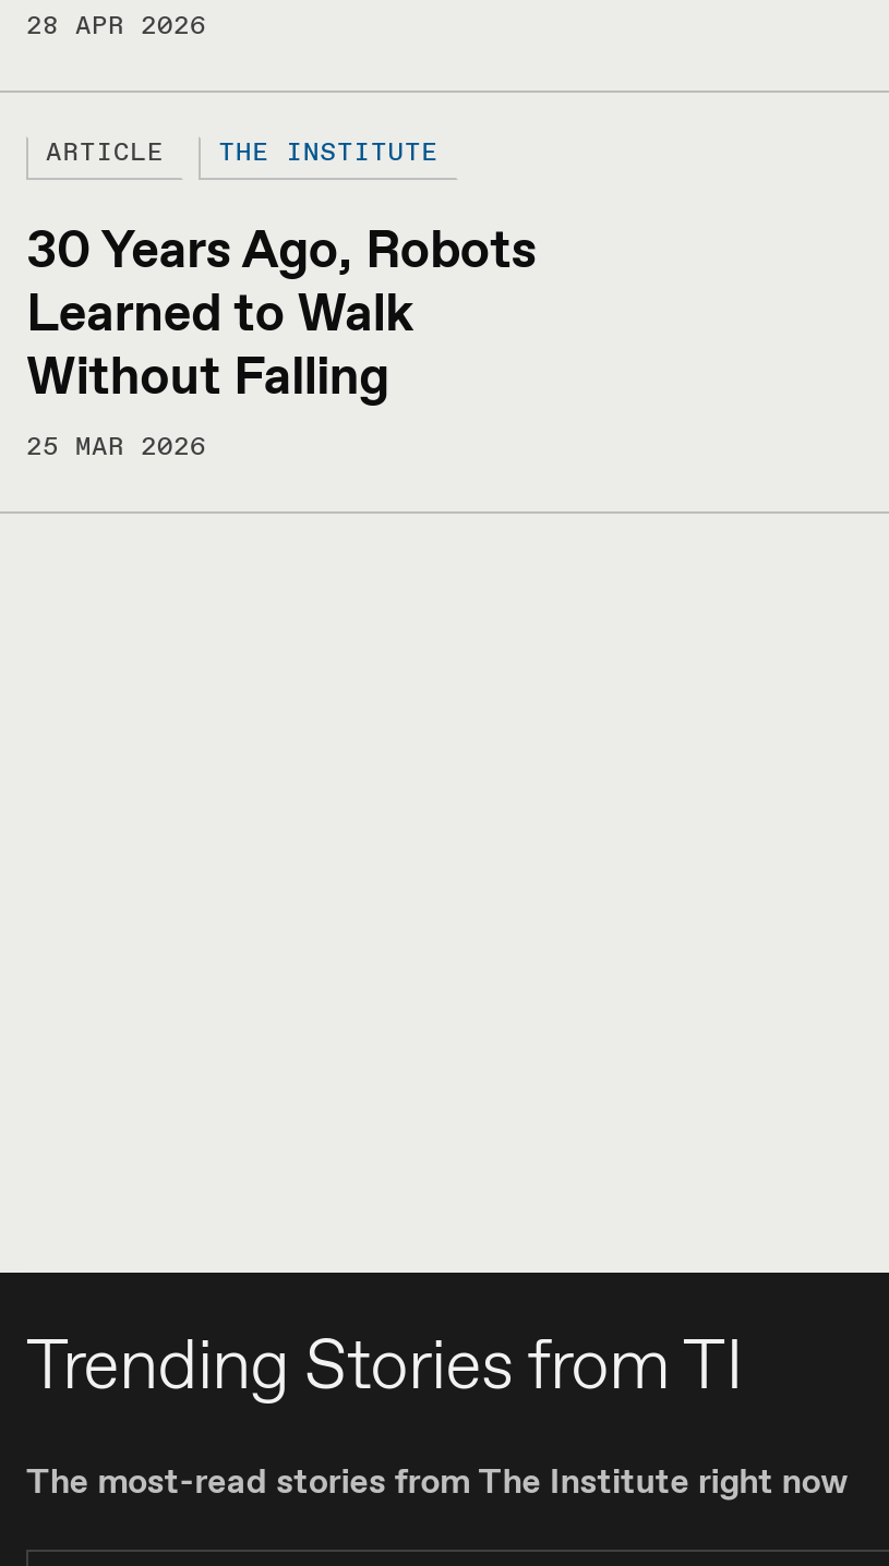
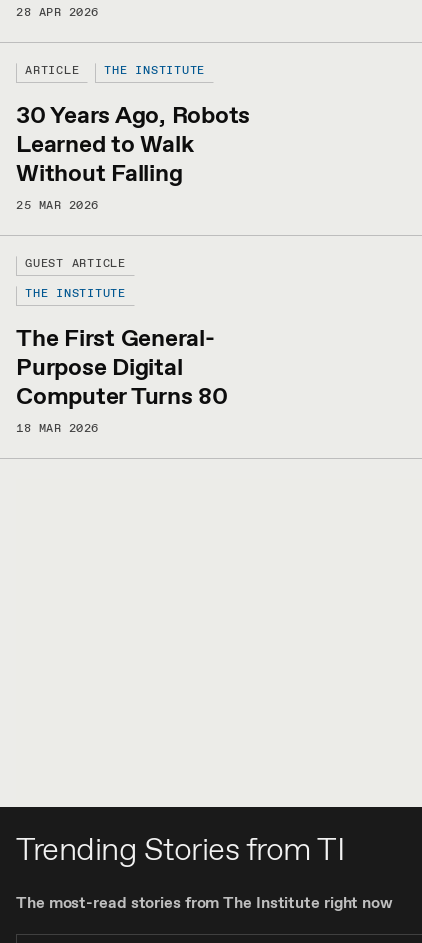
none -> [16,256,228,437] GUEST ARTICLE | The First General- | Purpose Digital | Computer Turns 80 | 18 MAR 2026
none -> [25,286,126,302] THE INSTITUTE

